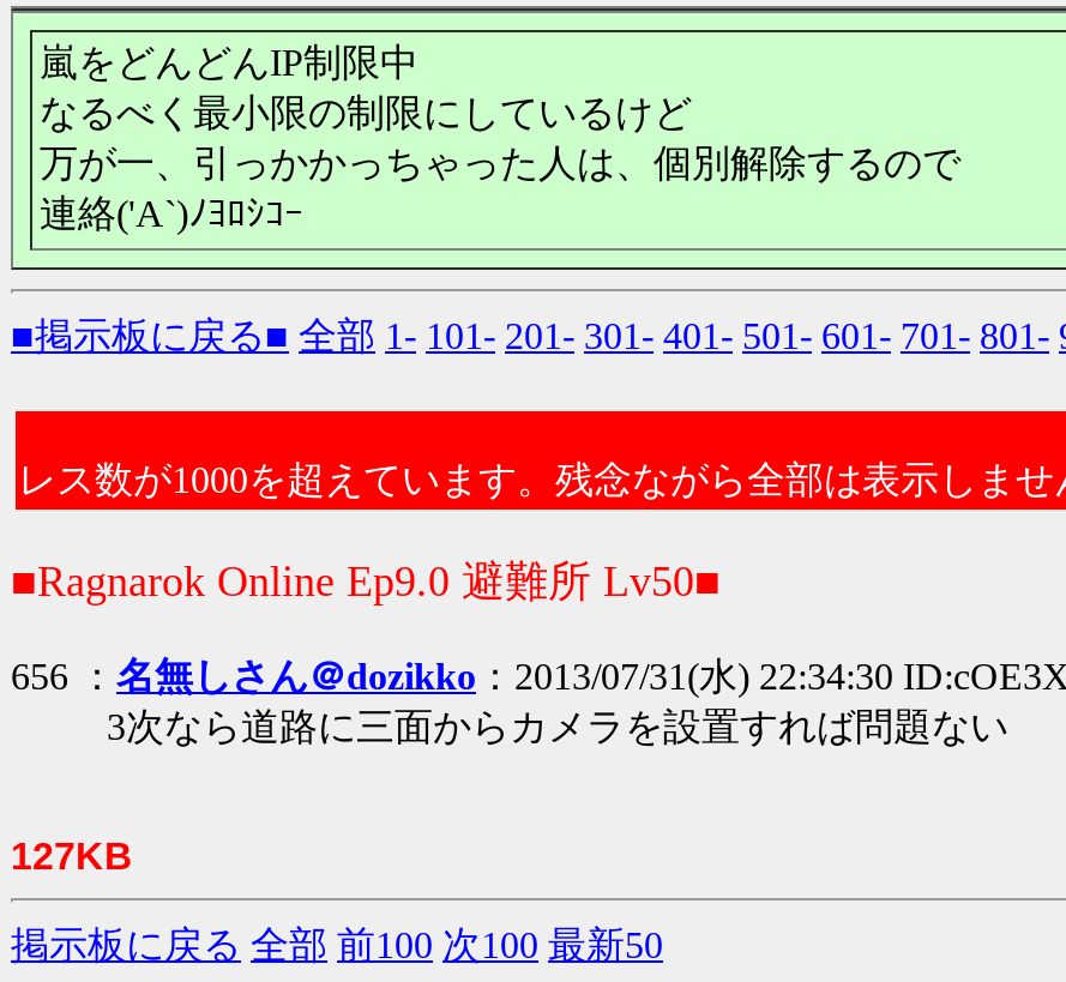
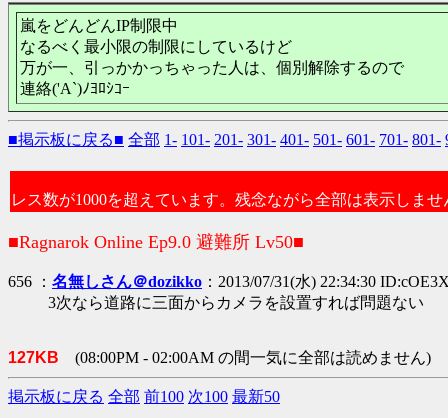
[11,836,133,876] 127KB -> [8,349,431,366] 127KB (08:00PM - 02:00AM の間一気に全部は読めません)

